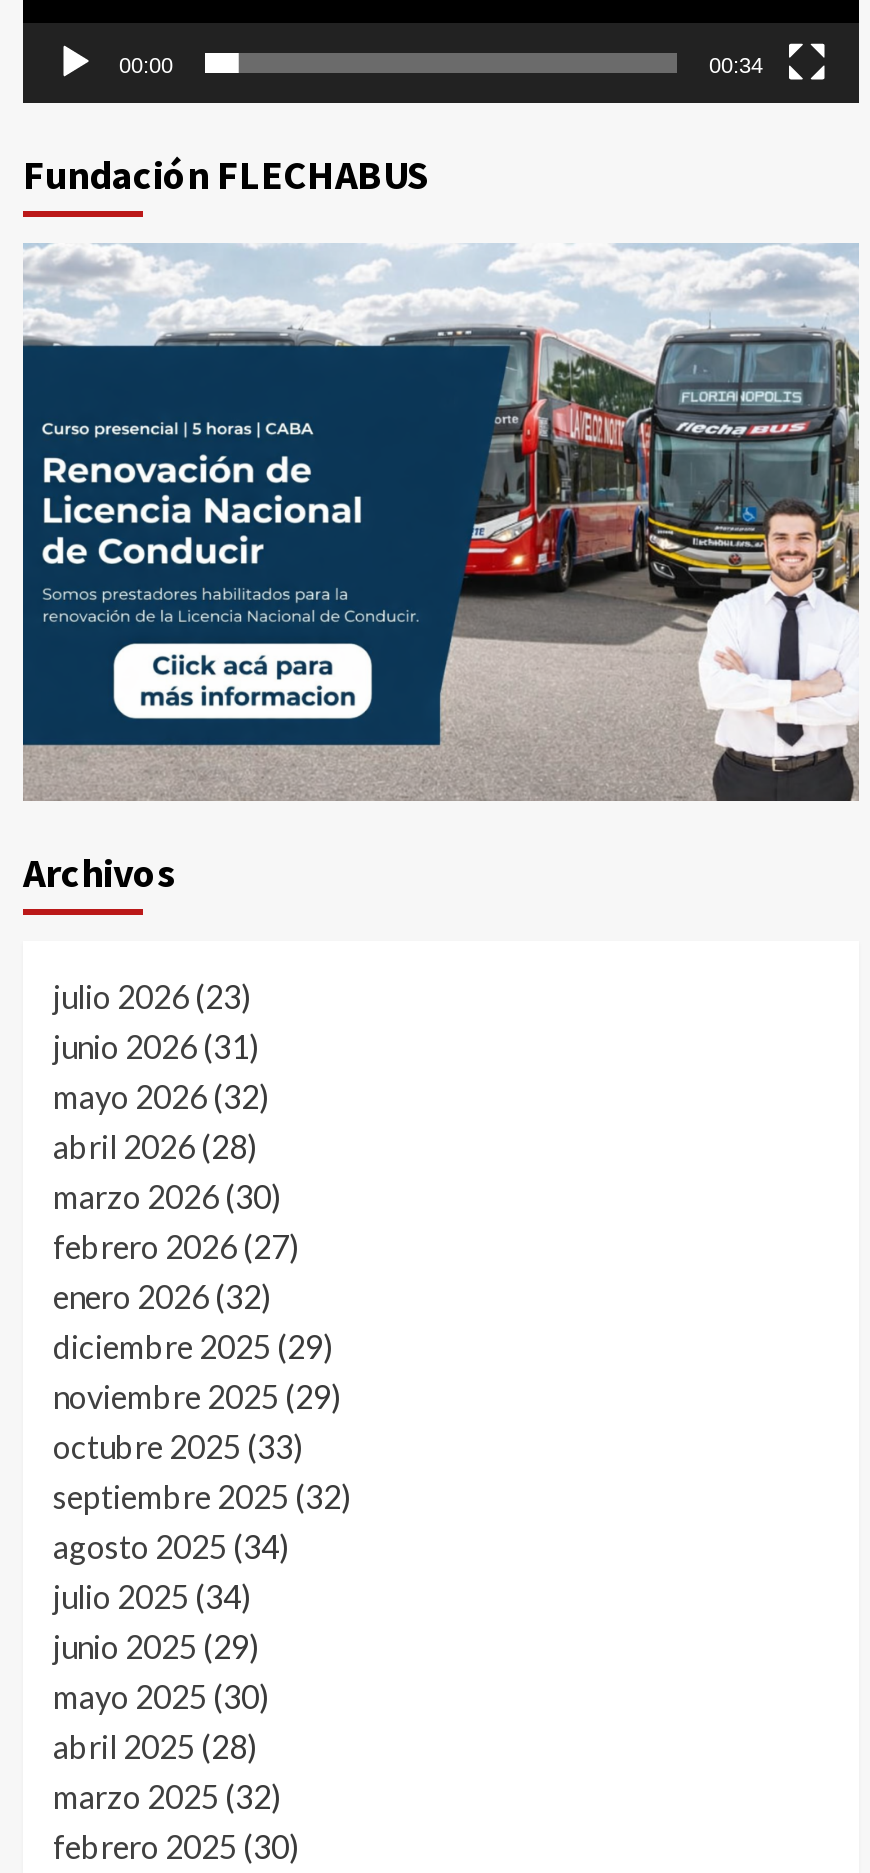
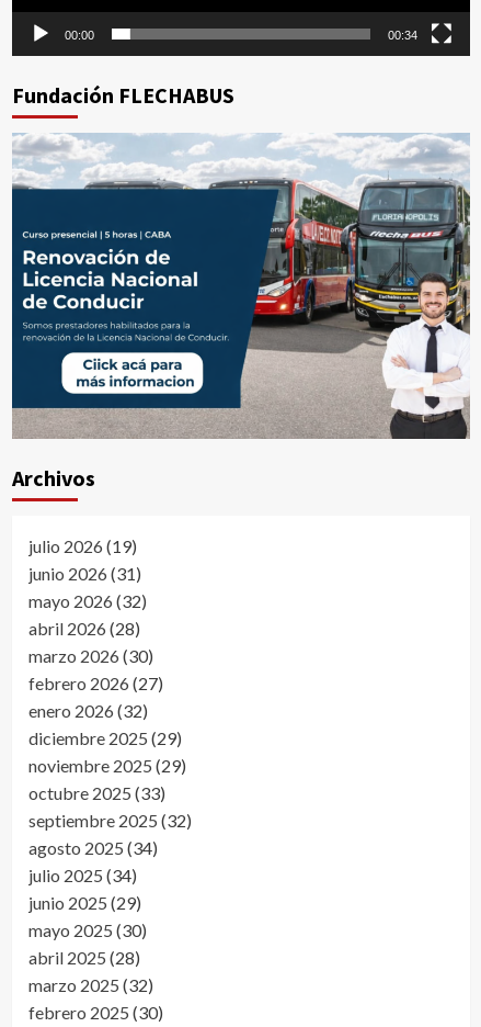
[53,977,251,1015] julio 2026 (23) -> [28,535,137,556] julio 2026 (19)

